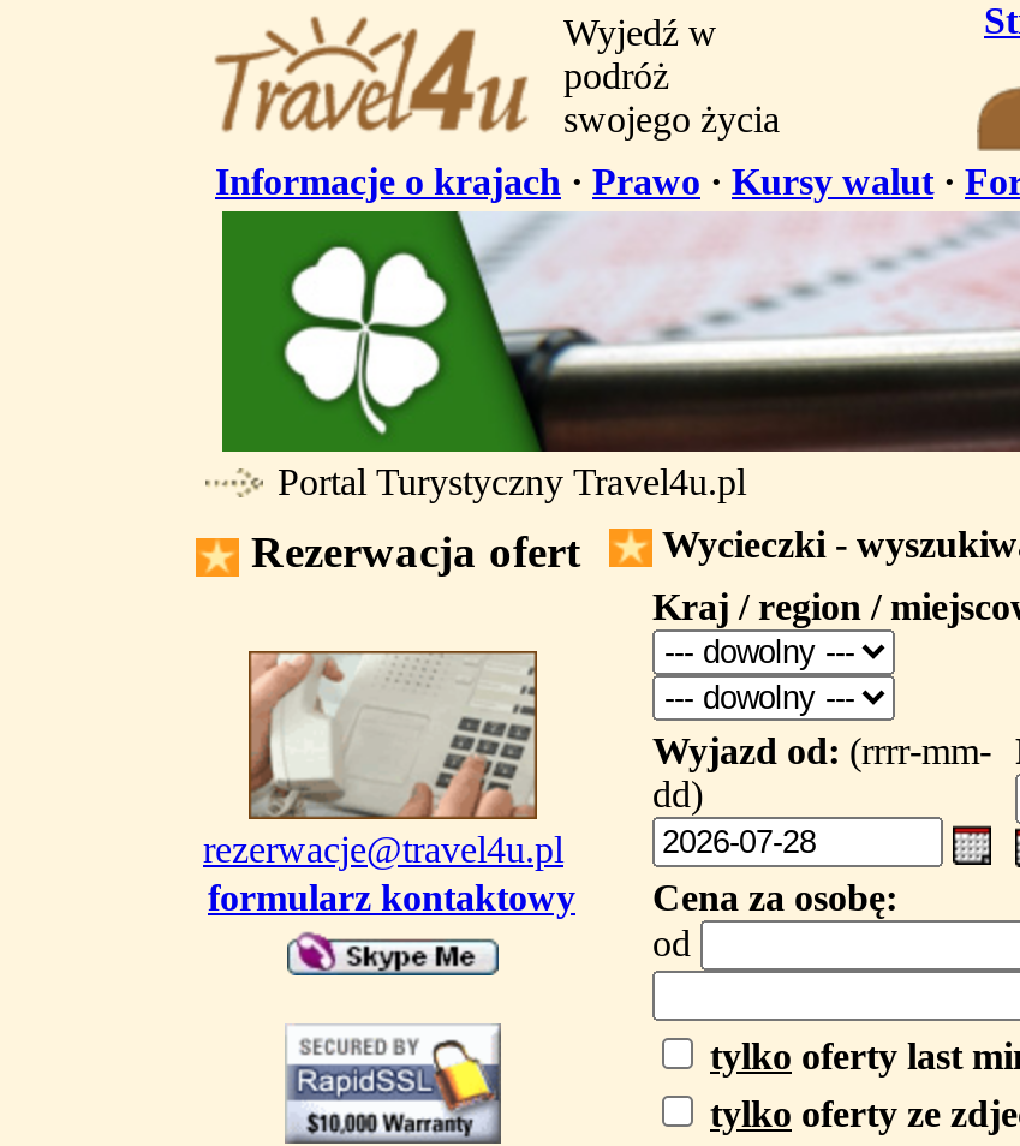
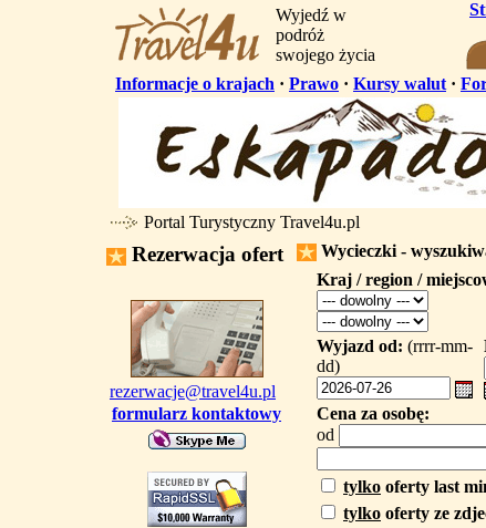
[220,209,1013,454] [image] -> [118,97,483,208] [image]

